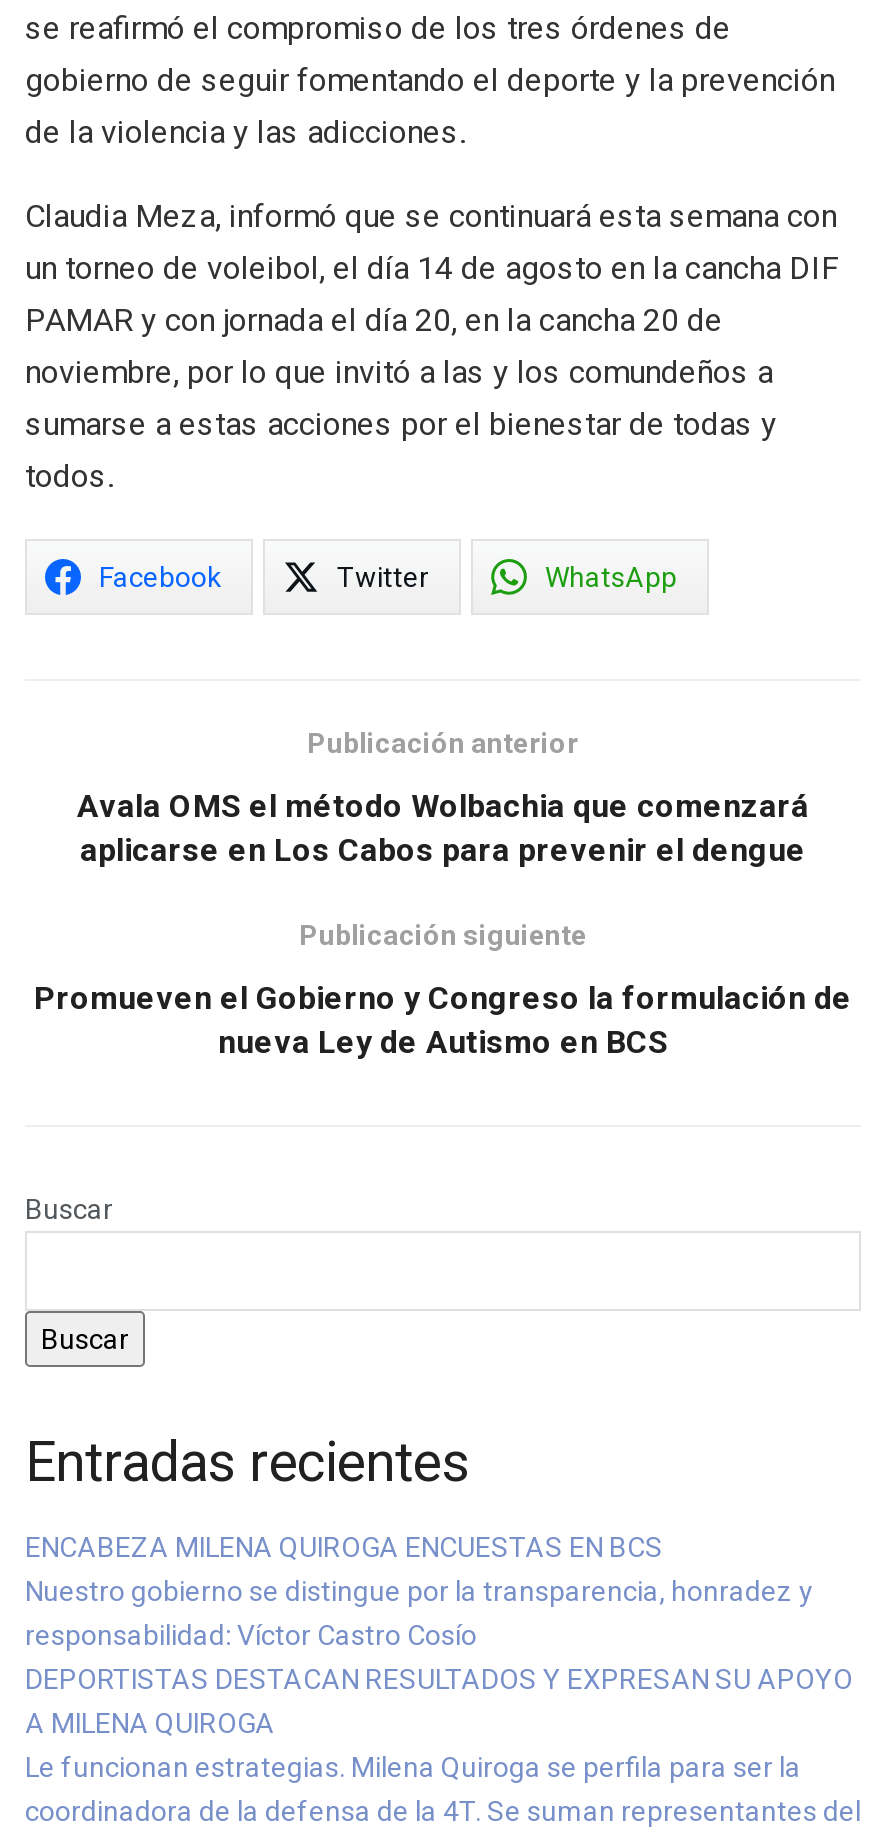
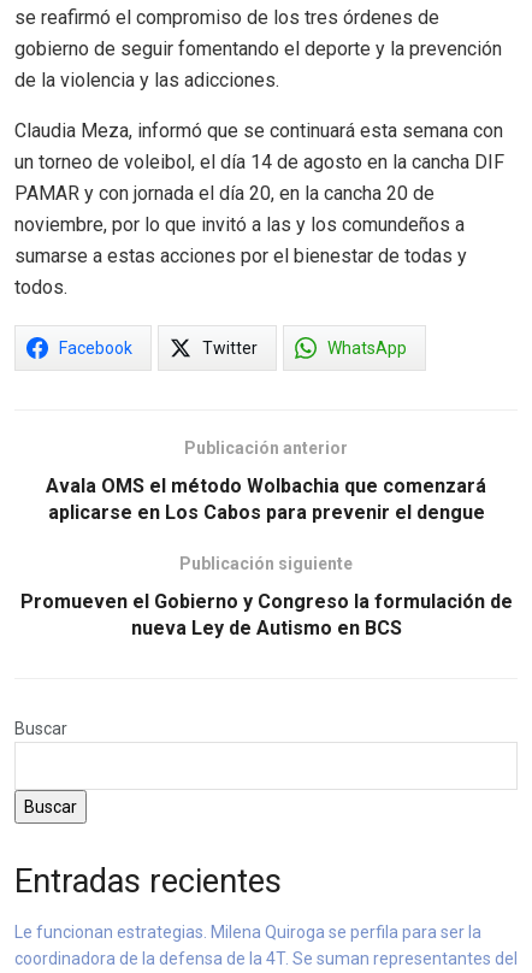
[25,1532,853,1740] ENCABEZA MILENA QUIROGA ENCUESTAS EN BCS | Nuestro gobierno se distingue por la transparencia, honradez y | responsabilidad: Víctor Castro Cosío | DEPORTISTAS DESTACAN RESULTADOS Y EXPRESAN SU APOYO | A MILENA QUIROGA -> none

